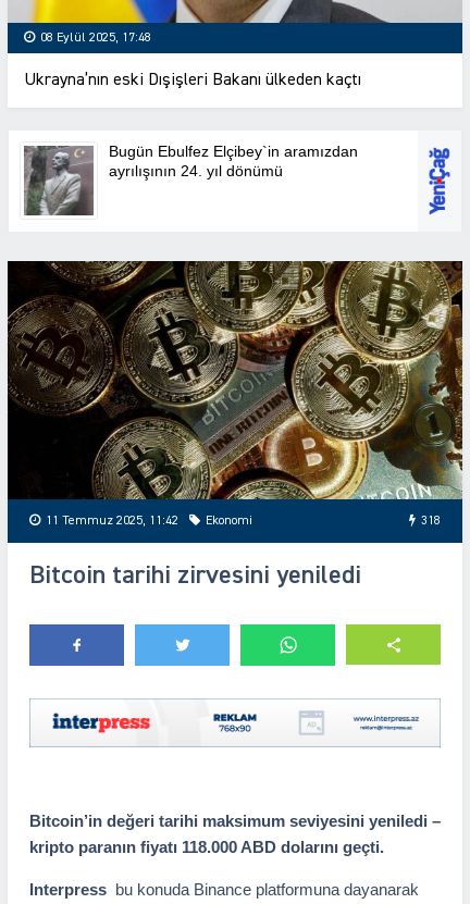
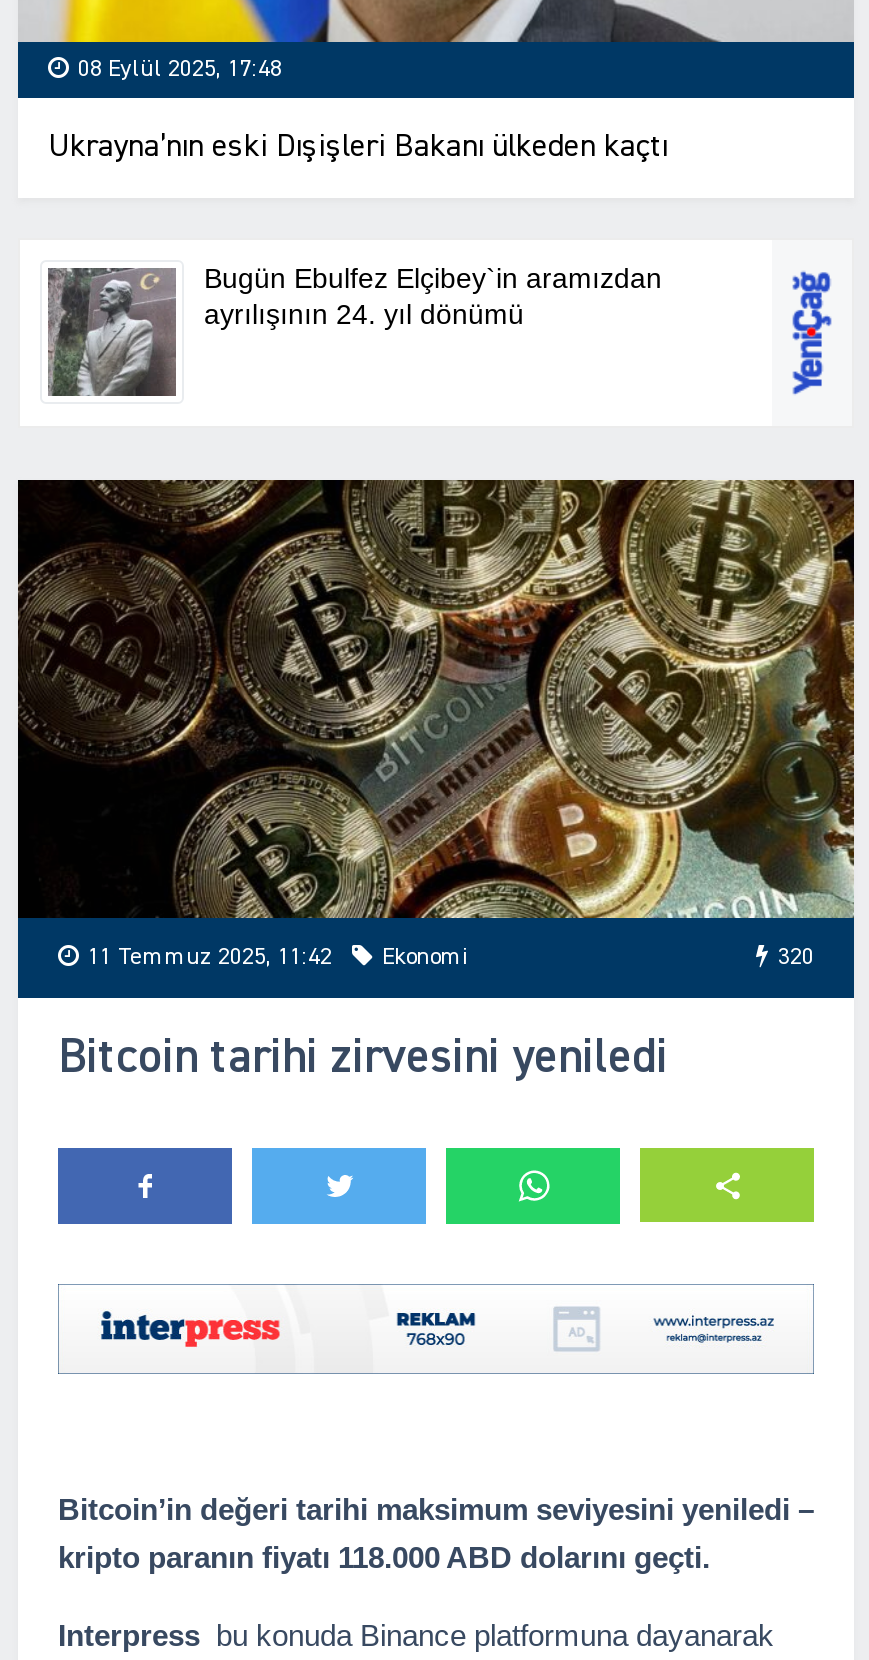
[421,515,441,528] 318 -> [778,946,814,970] 320

